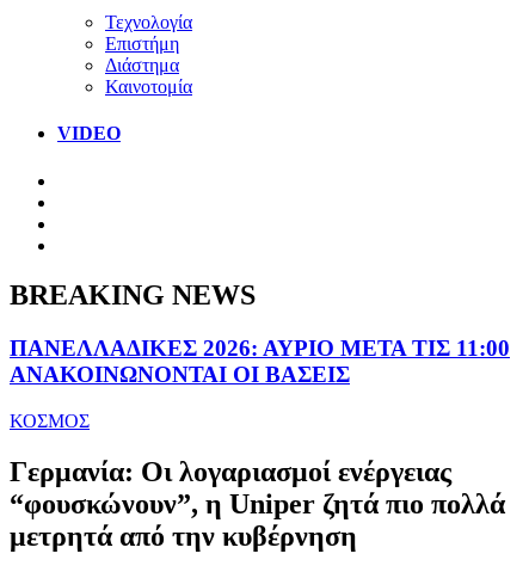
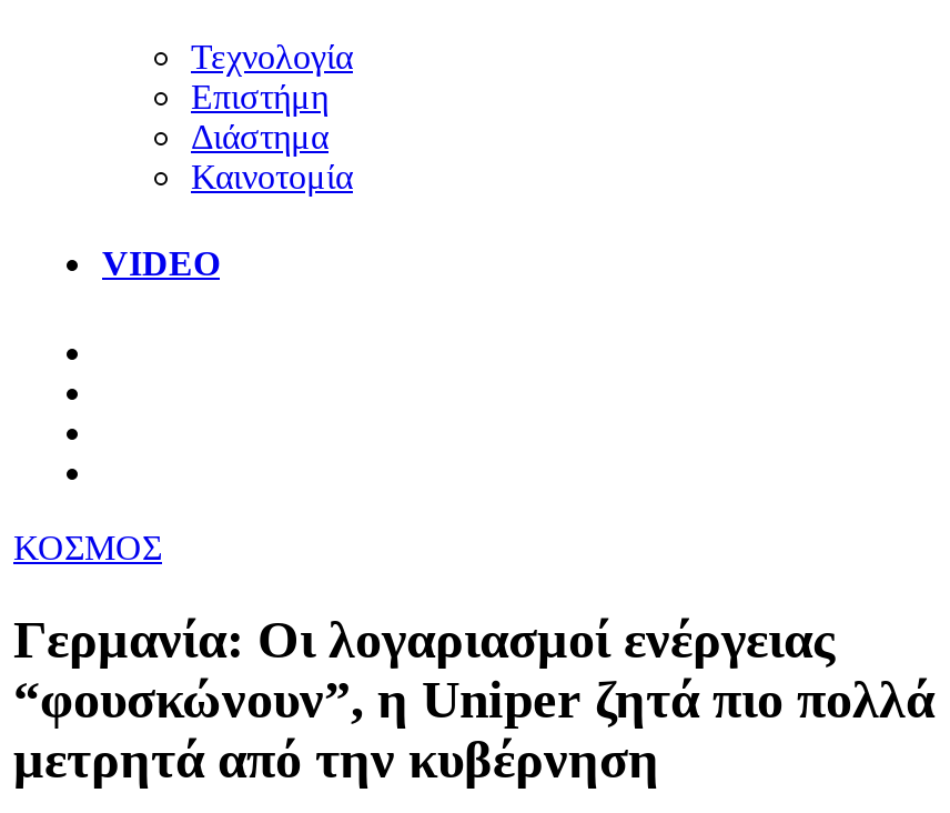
[10,280,510,387] BREAKING NEWS | ΠΑΝΕΛΛΑΔΙΚΕΣ 2026: ΑΥΡΙΟ ΜΕΤΑ ΤΙΣ 11:00 | ΑΝΑΚΟΙΝΩΝΟΝΤΑΙ ΟΙ ΒΑΣΕΙΣ -> none

